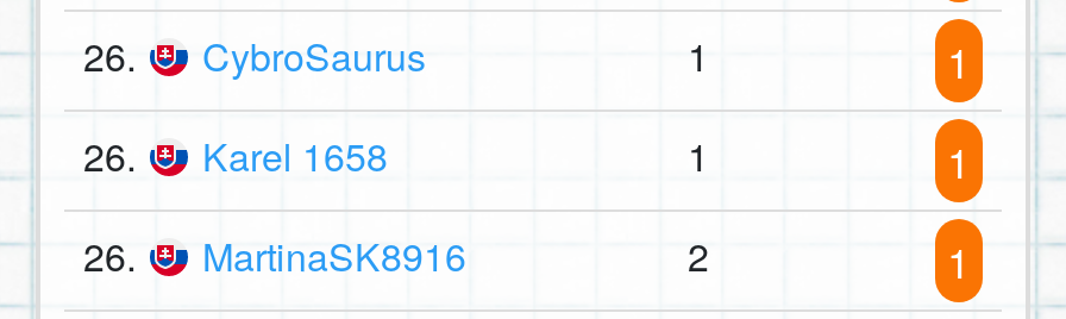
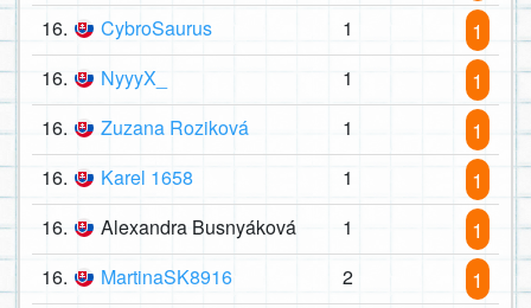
[83,30,426,84] 26. CybroSaurus -> [41,15,212,42] 16. CybroSaurus
[83,130,145,184] 26. -> [41,64,484,191] 16. | NyyyX_ | 1 | 1 | 16. | Zuzana Roziková | 1 | 1 | 16.
[83,229,145,284] 26. -> [41,214,484,291] 16. | Alexandra Busnyáková | 1 | 1 | 16.

